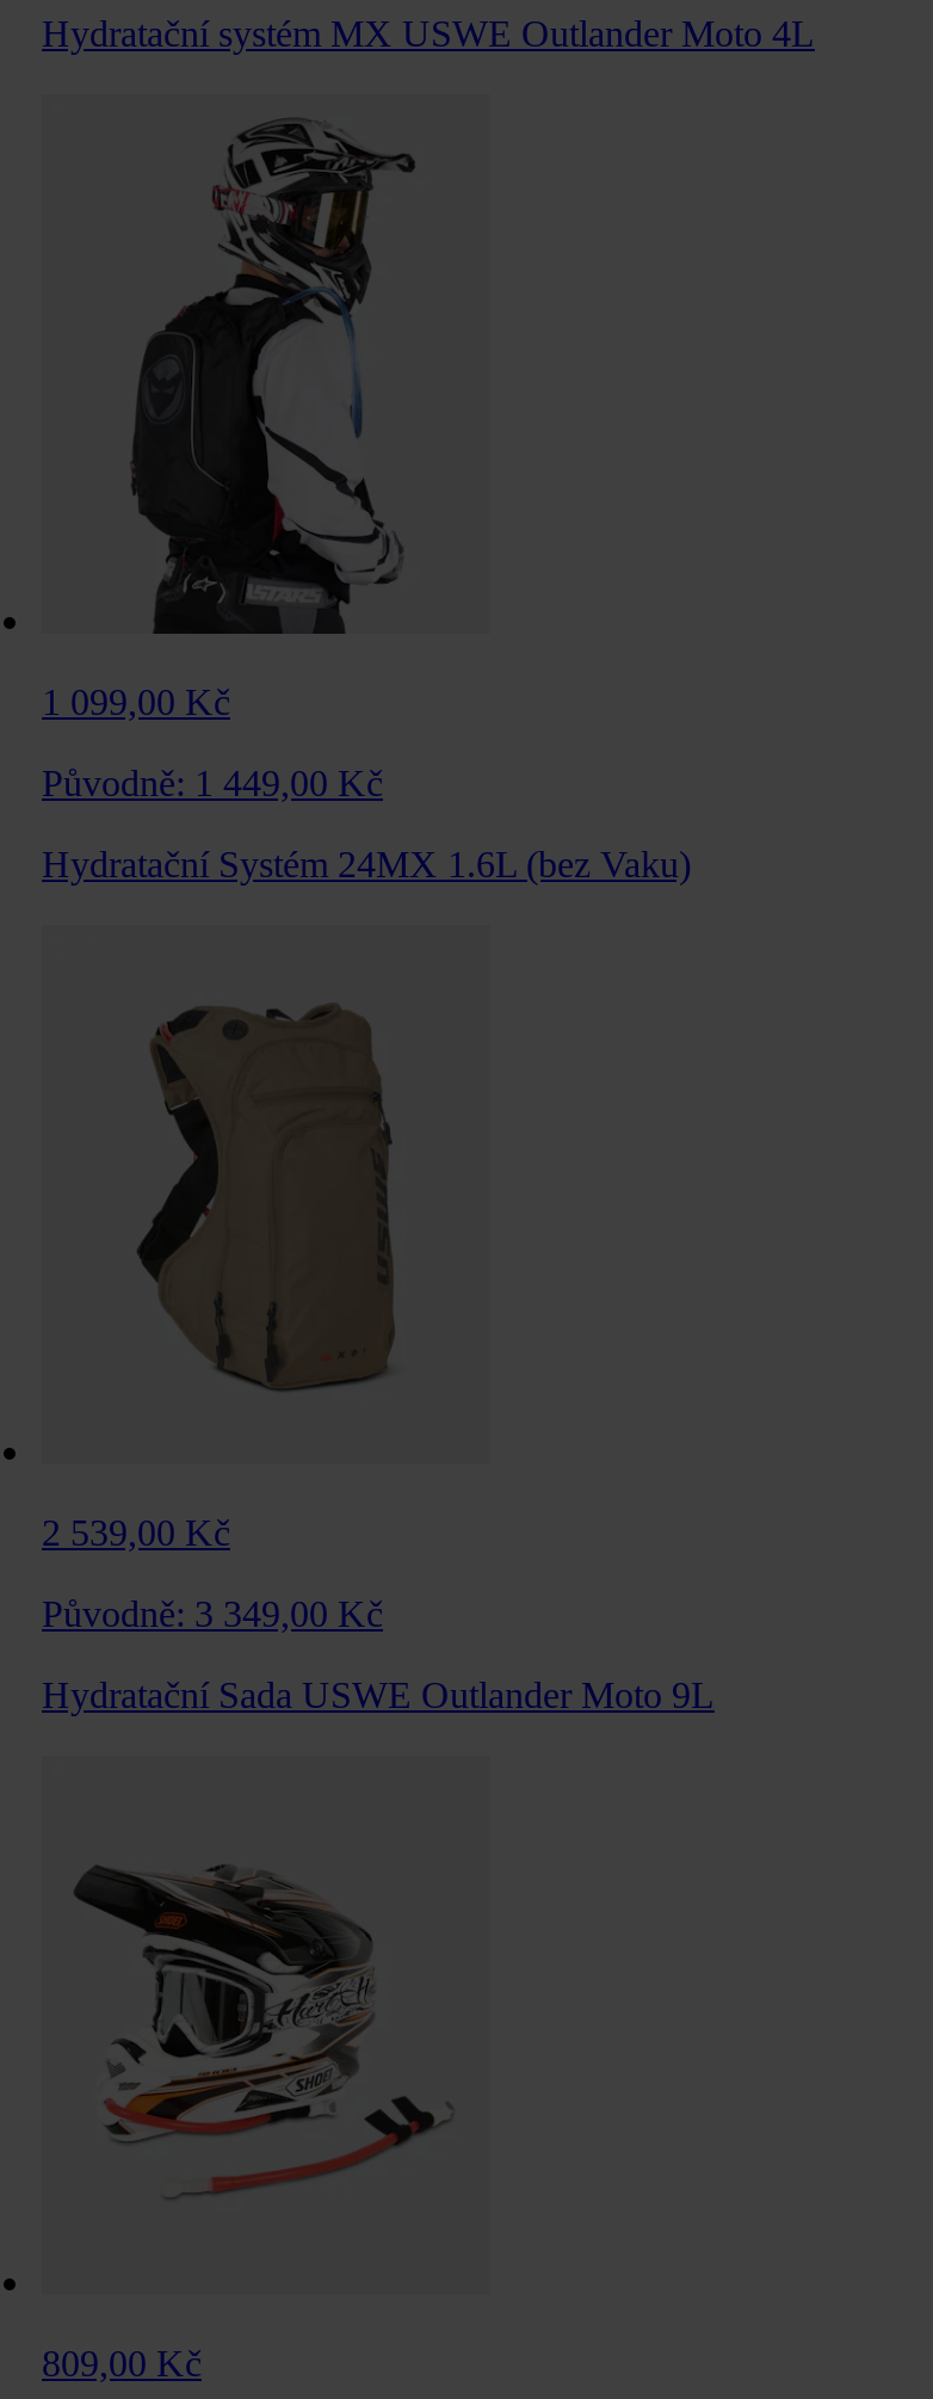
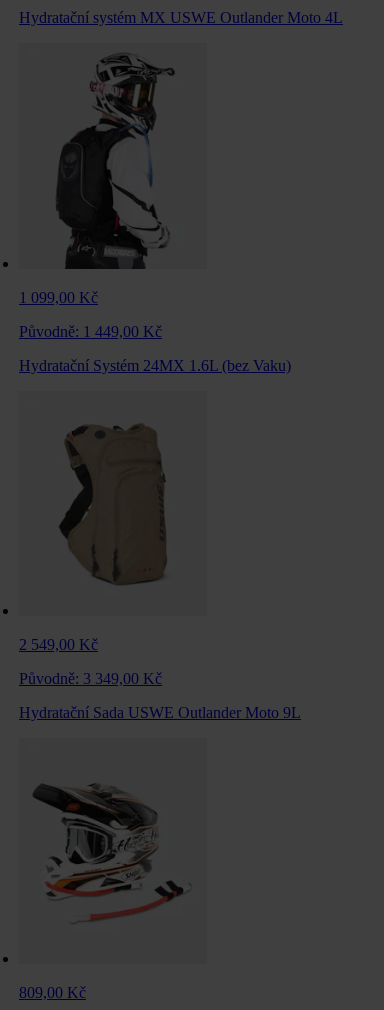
[42,1512,230,1553] 2 539,00 Kč -> [19,636,98,653] 2 549,00 Kč

